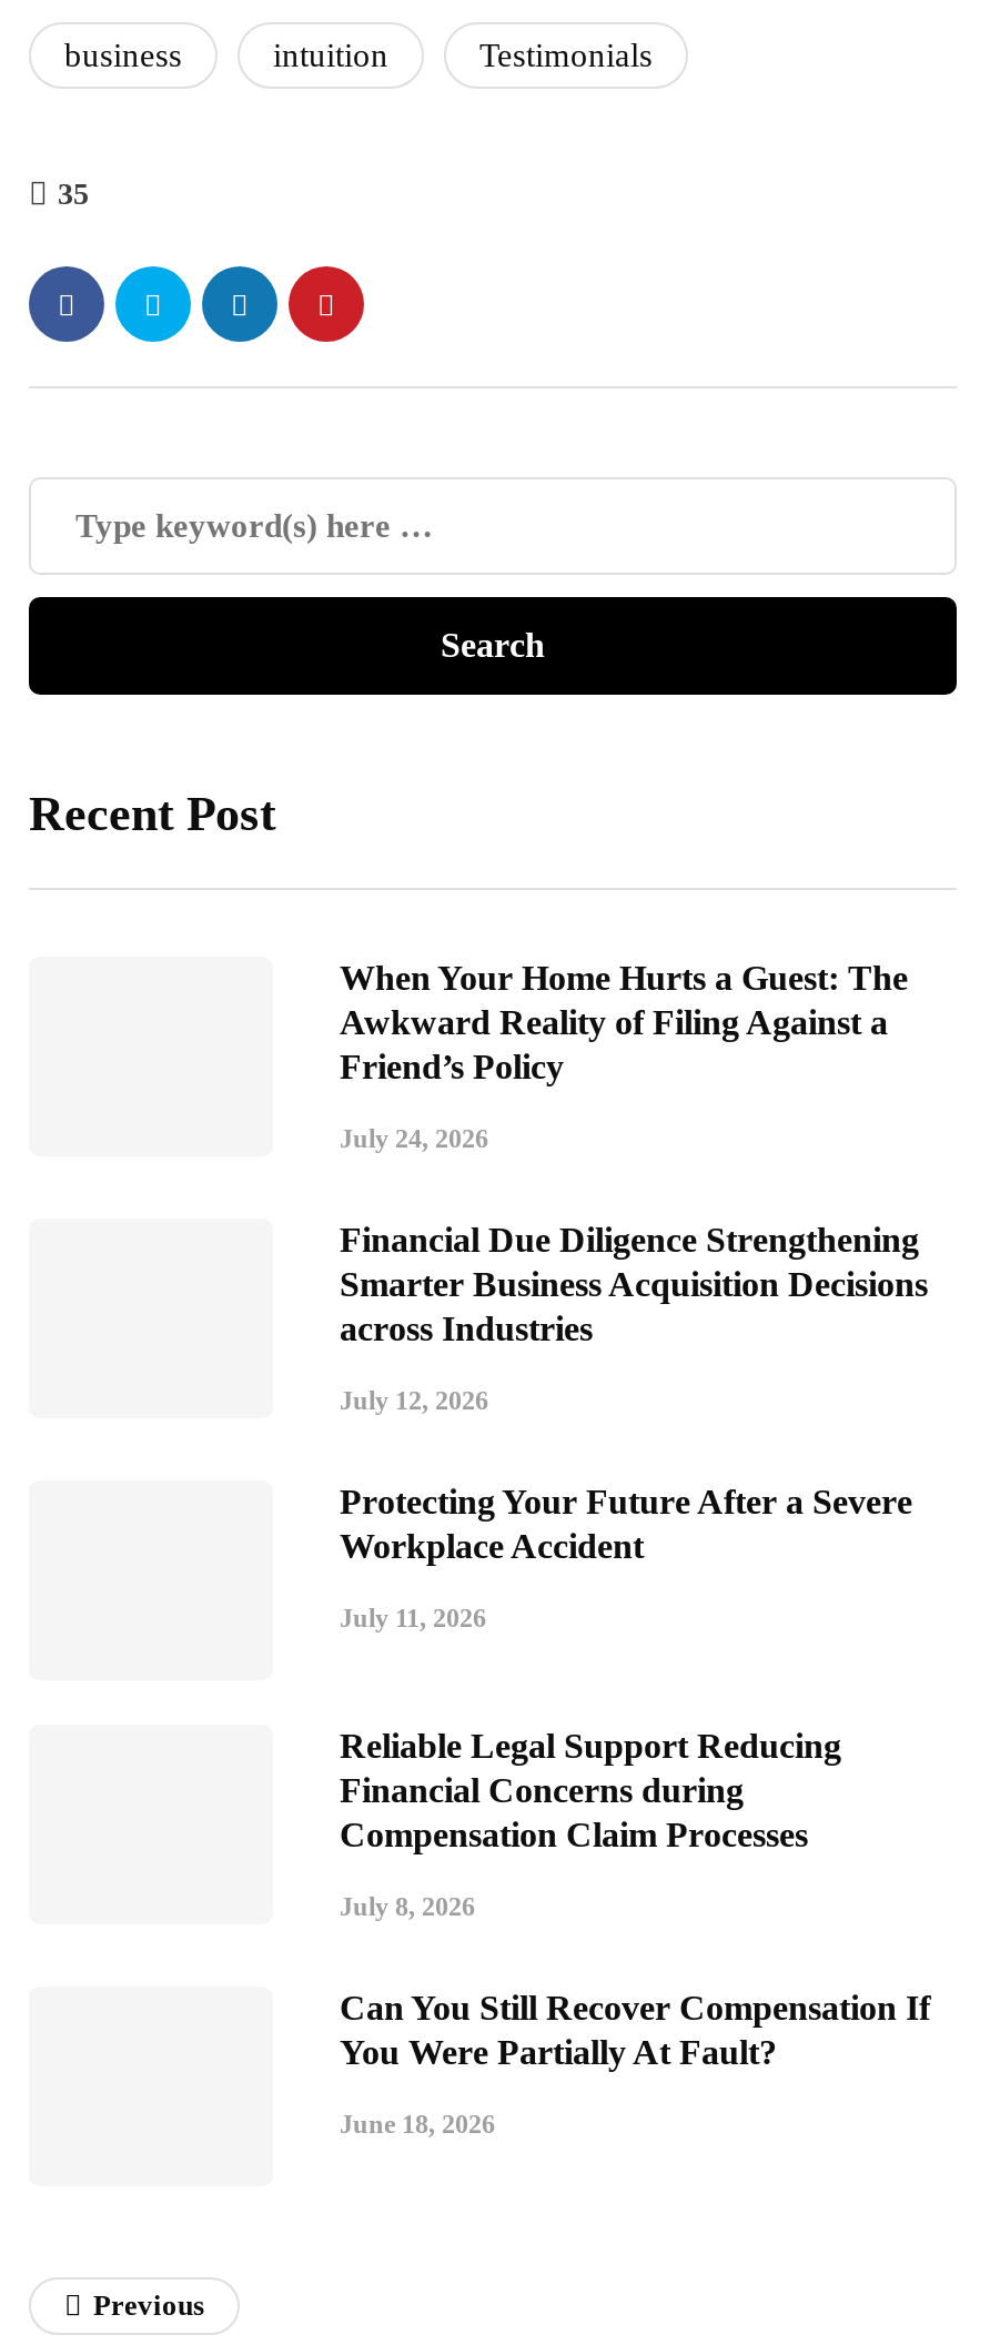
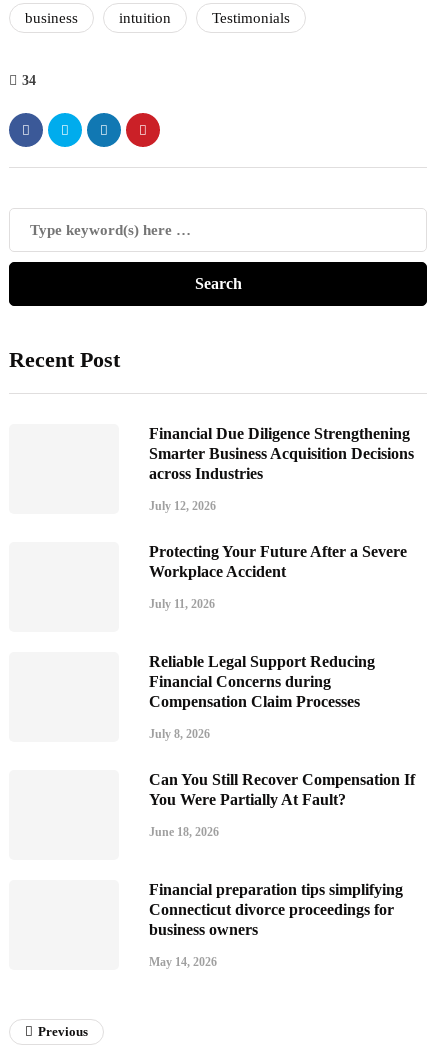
[58,178,89,211] 35 -> [22,73,36,88] 34
[340,959,908,1154] When Your Home Hurts a Guest: The | Awkward Reality of Filing Against a | Friend’s Policy | July 24, 2026 -> none
moved [340,1221,930,2140] -> [149,425,415,839]: Financial Due Diligence Strengthening | Smarter Business Acquisition Decisions | across Industries | ... | You Were Partially At Fault? | June 18, 2026
none -> [149,881,403,969] Financial preparation tips simplifying | Connecticut divorce proceedings for | business owners | May 14, 2026

